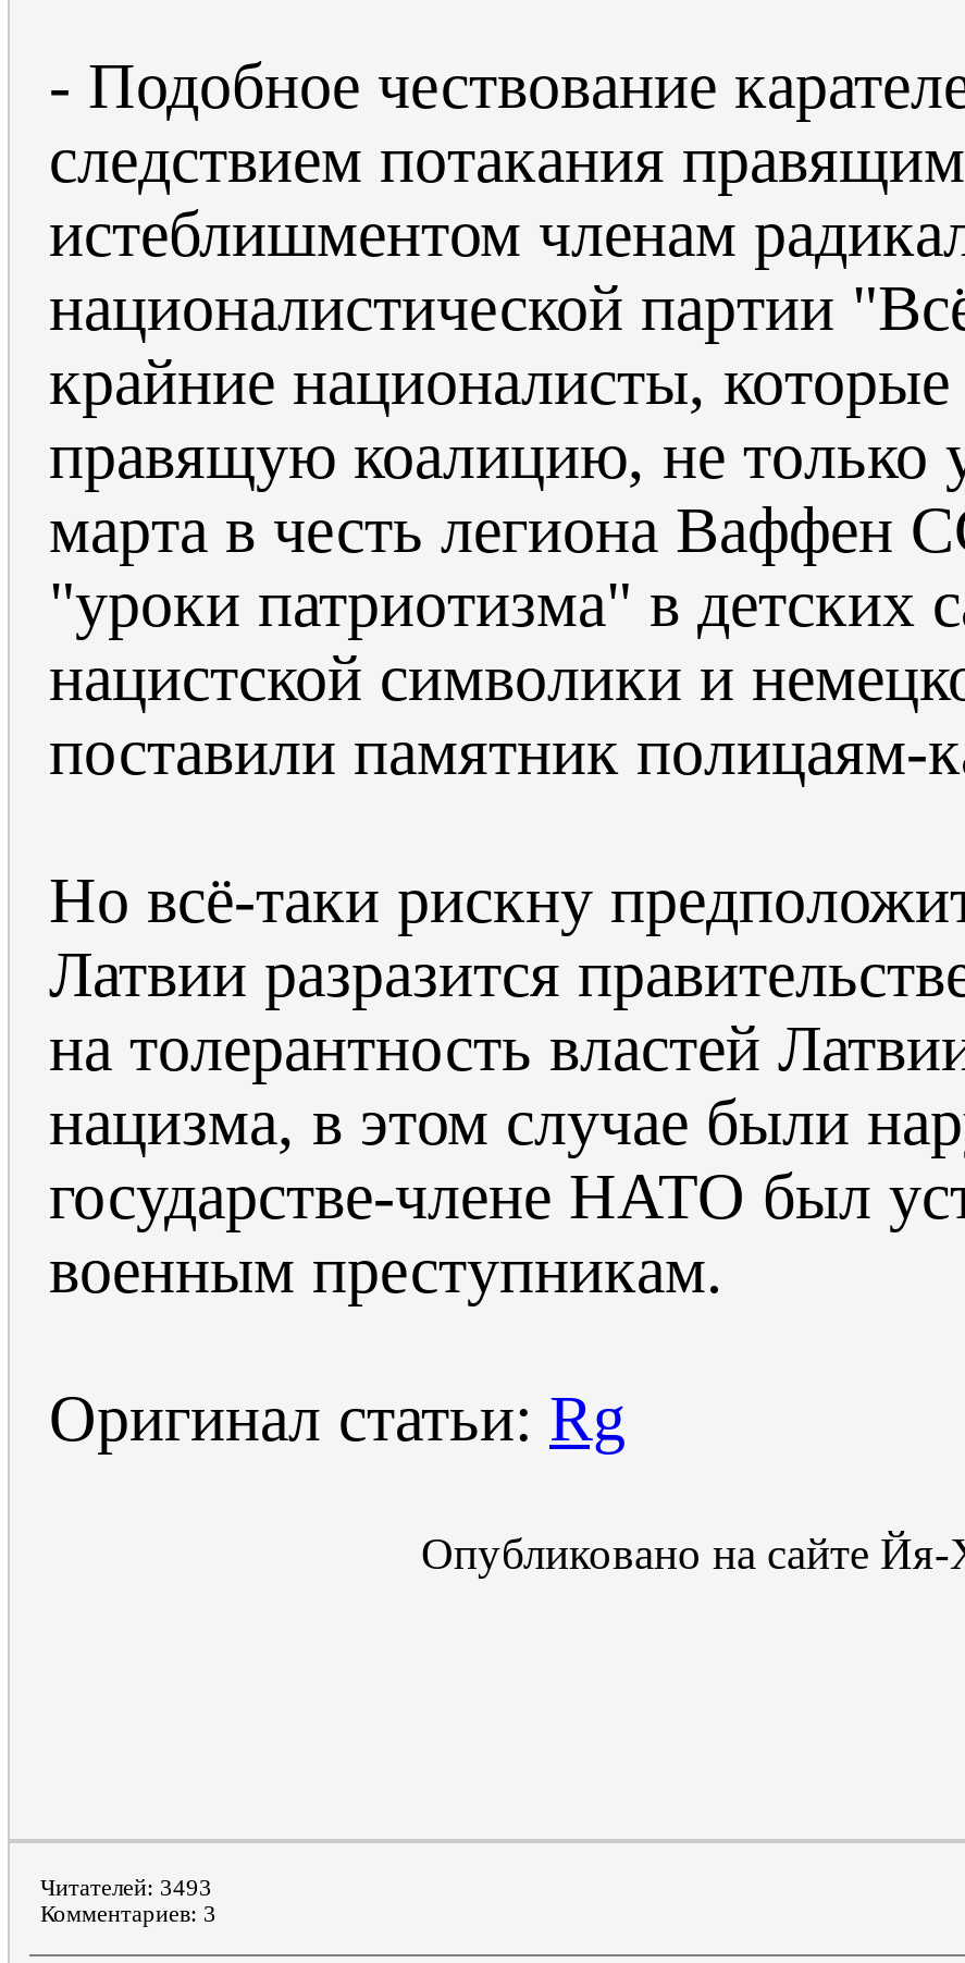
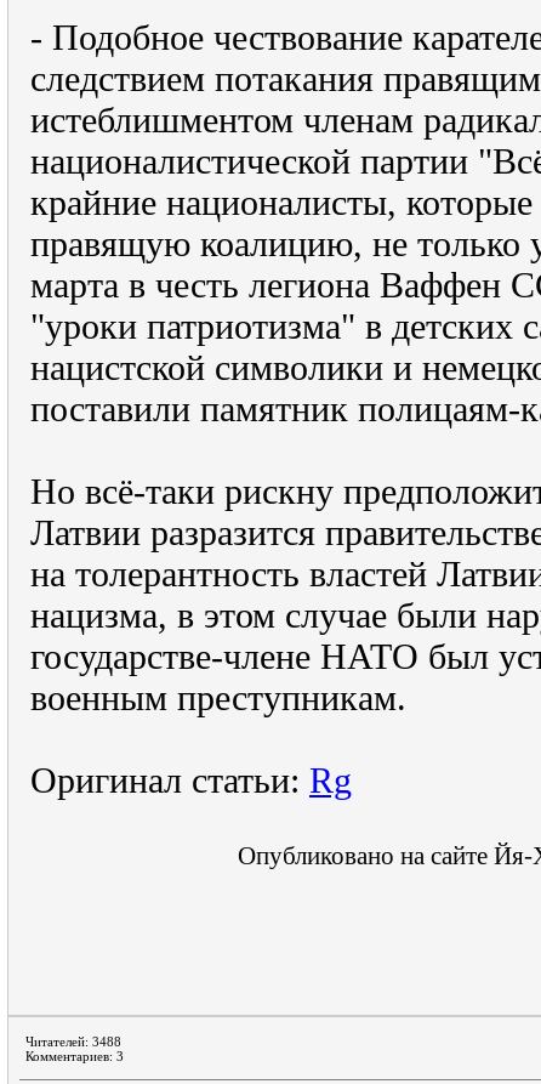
[40,1874,212,1900] Читателей: 3493 -> [25,1034,121,1049] Читателей: 3488

